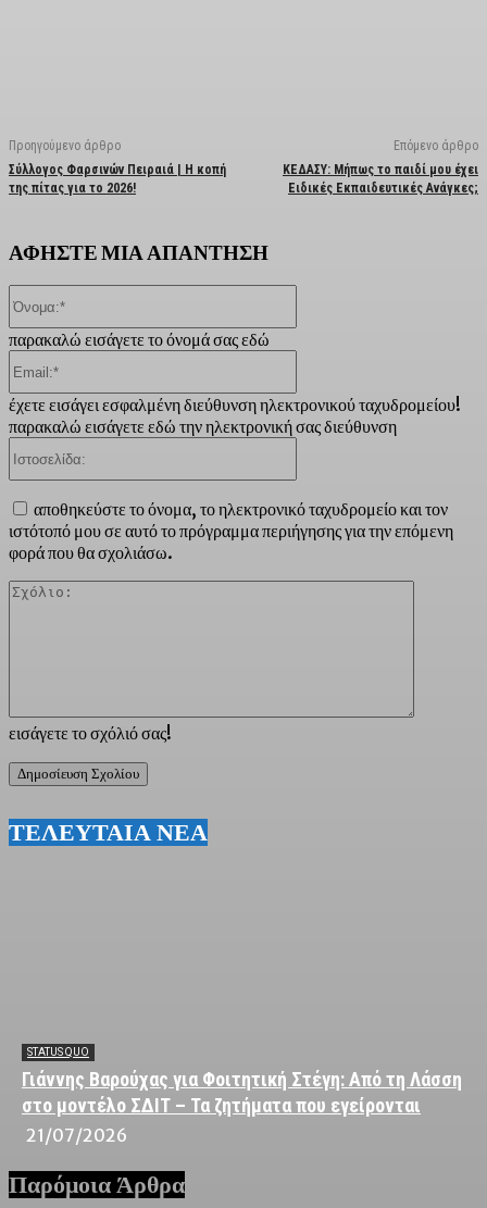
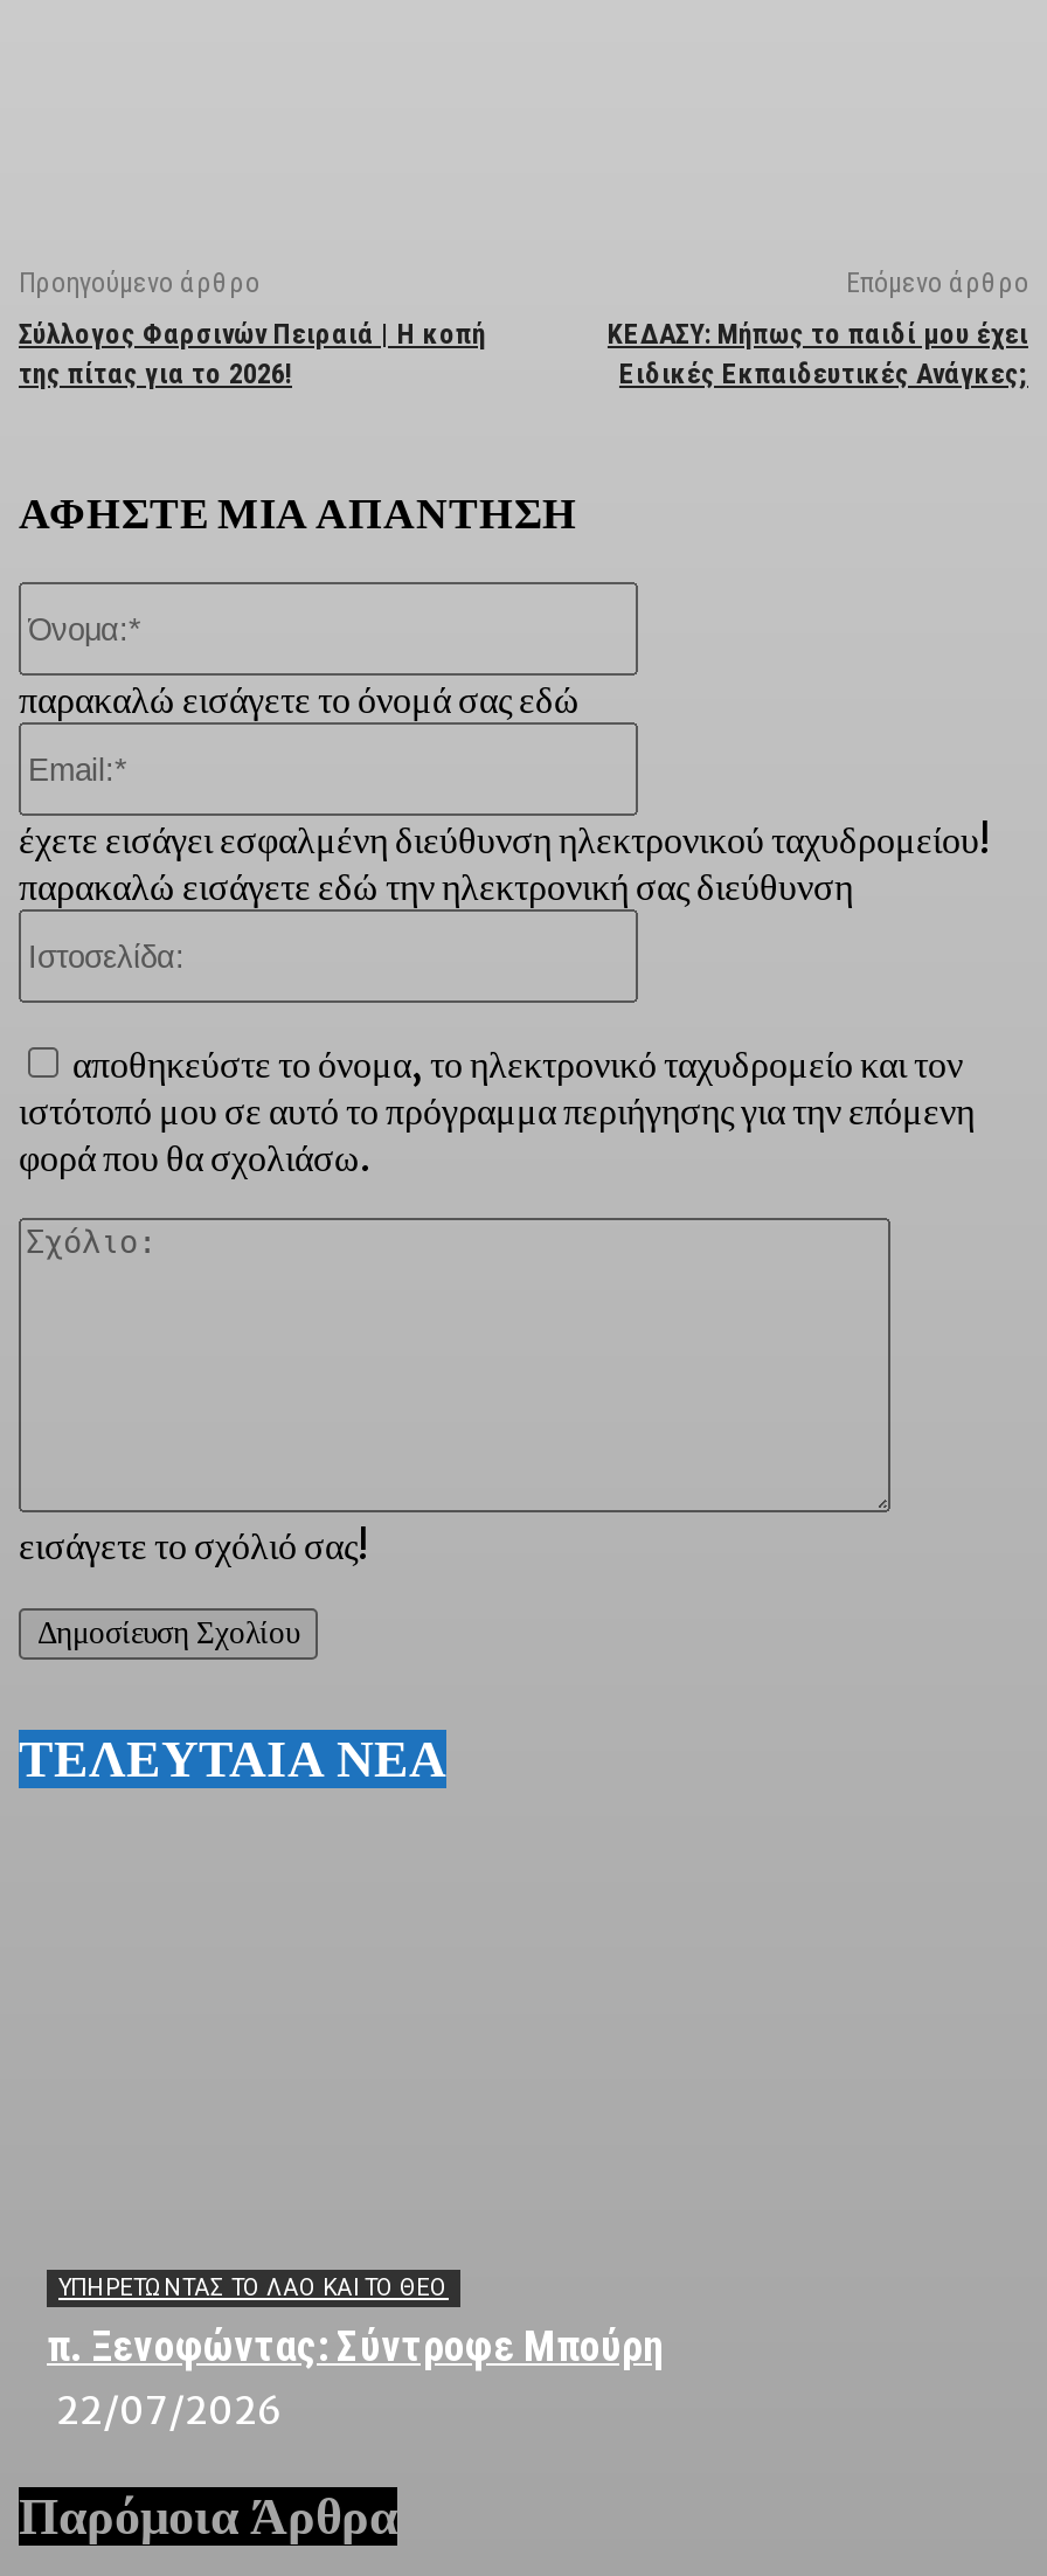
[22,1046,462,1146] STATUS QUO | Γιάννης Βαρούχας για Φοιτητική Στέγη: Από τη Λάσση | στο μοντέλο ΣΔΙΤ – Τα ζητήματα που εγείρονται | 21/07/2026 -> [47,2274,664,2433] YΠΗΡΕΤΏΝΤΑΣ ΤΟ ΛΑΌ ΚΑΙ ΤΟ ΘΕΌ | π. Ξενοφώντας: Σύντροφε Μπούρη | 22/07/2026

